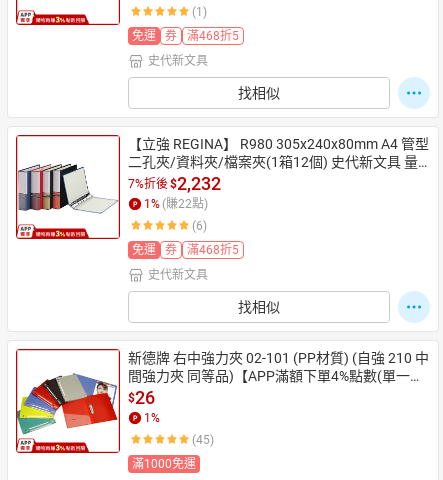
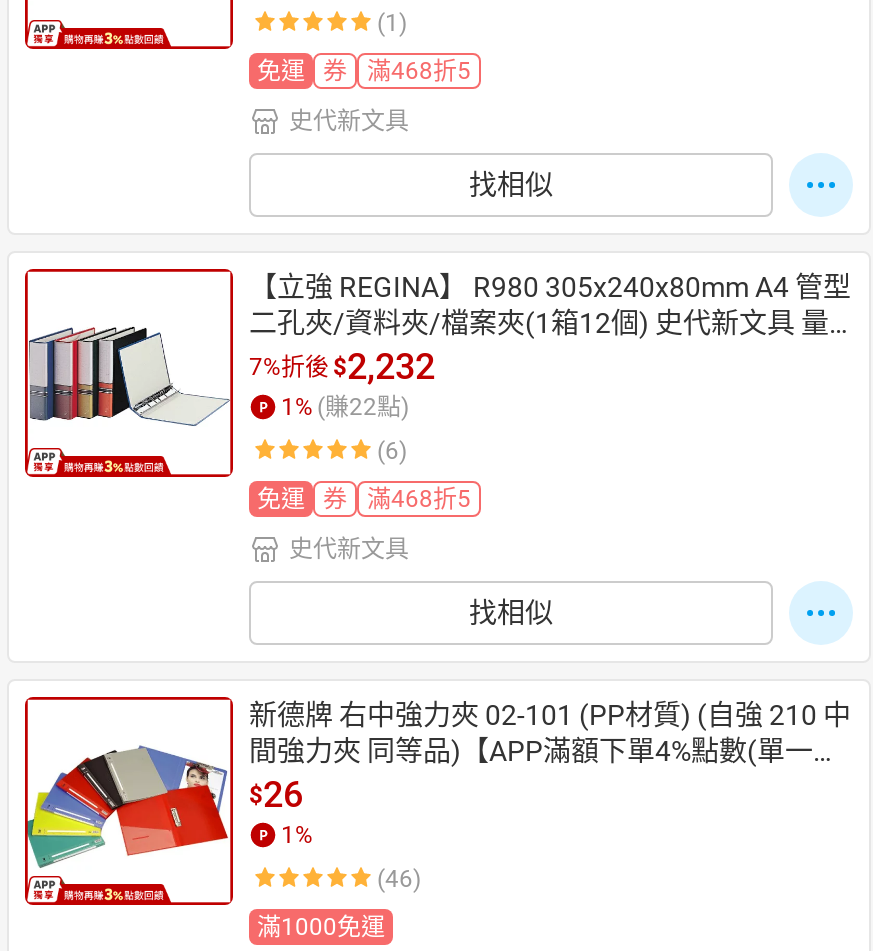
[192,433,214,447] (45) -> [377,865,421,893] (46)

